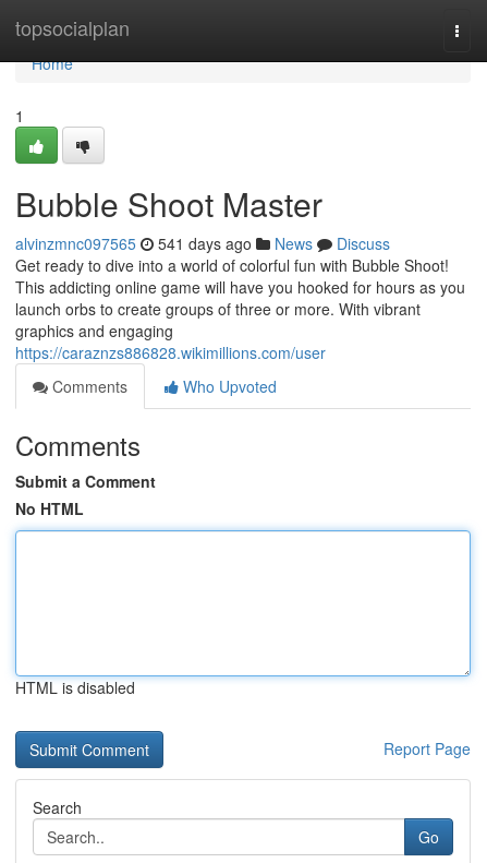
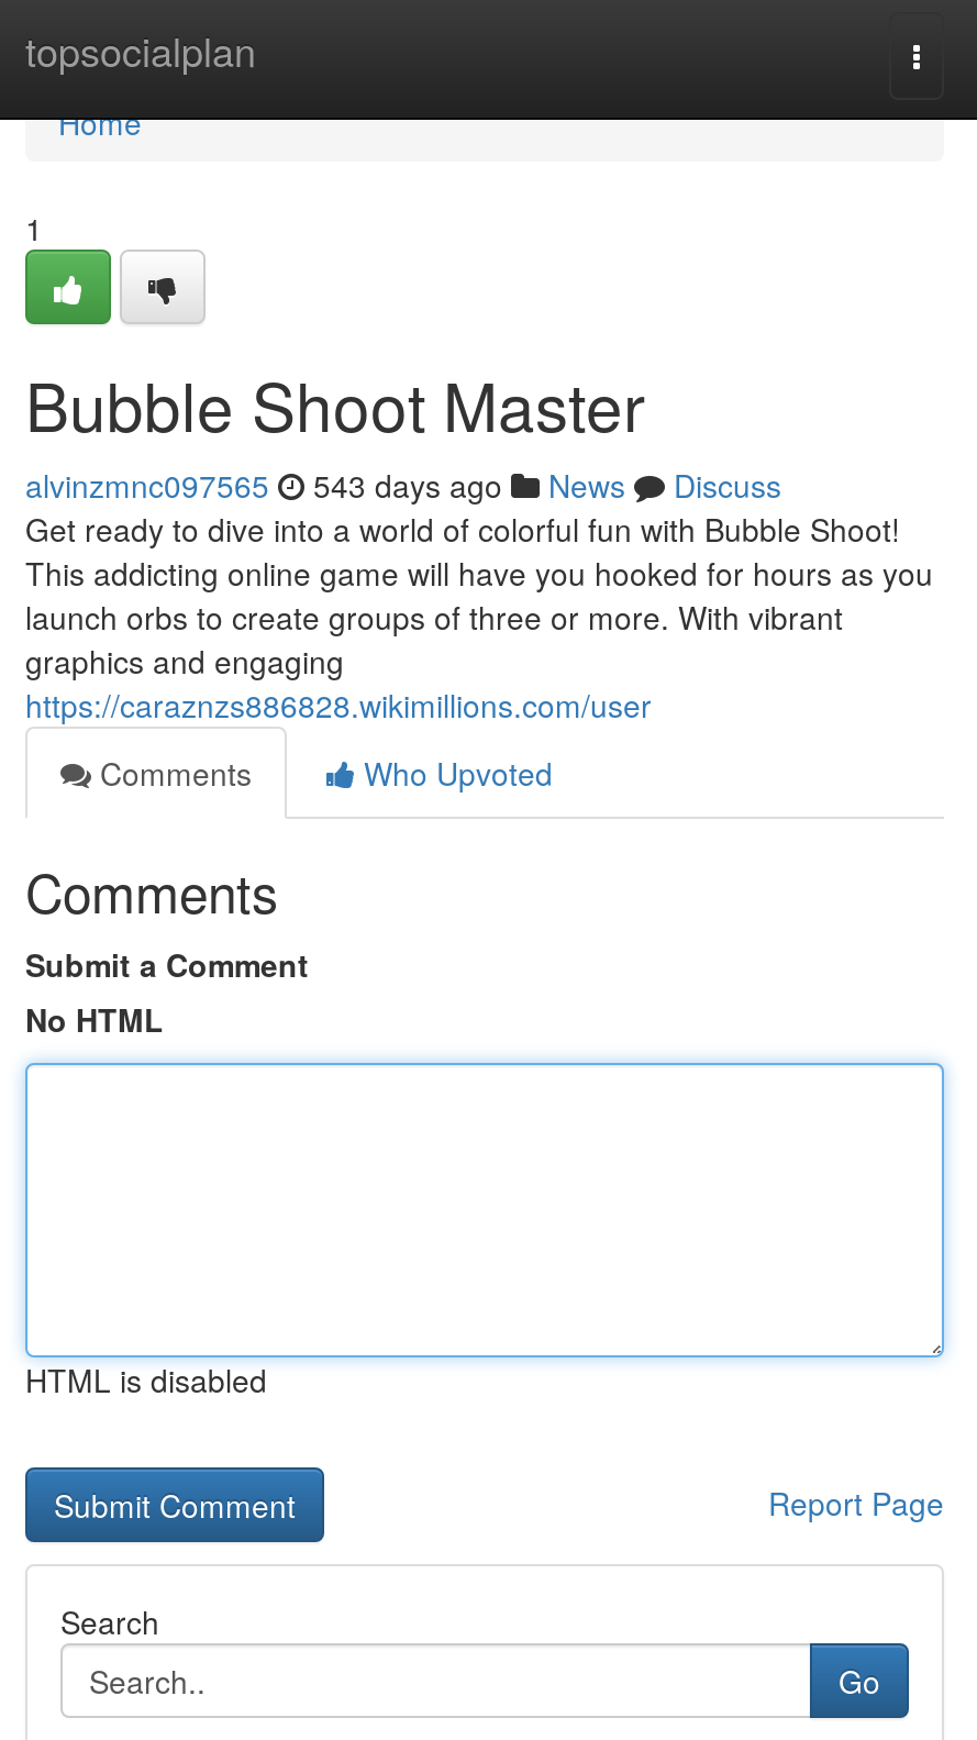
[15,232,390,254] alvinzmnc097565 541 days ago News Discuss -> [25,463,781,507] alvinzmnc097565 543 days ago News Discuss

